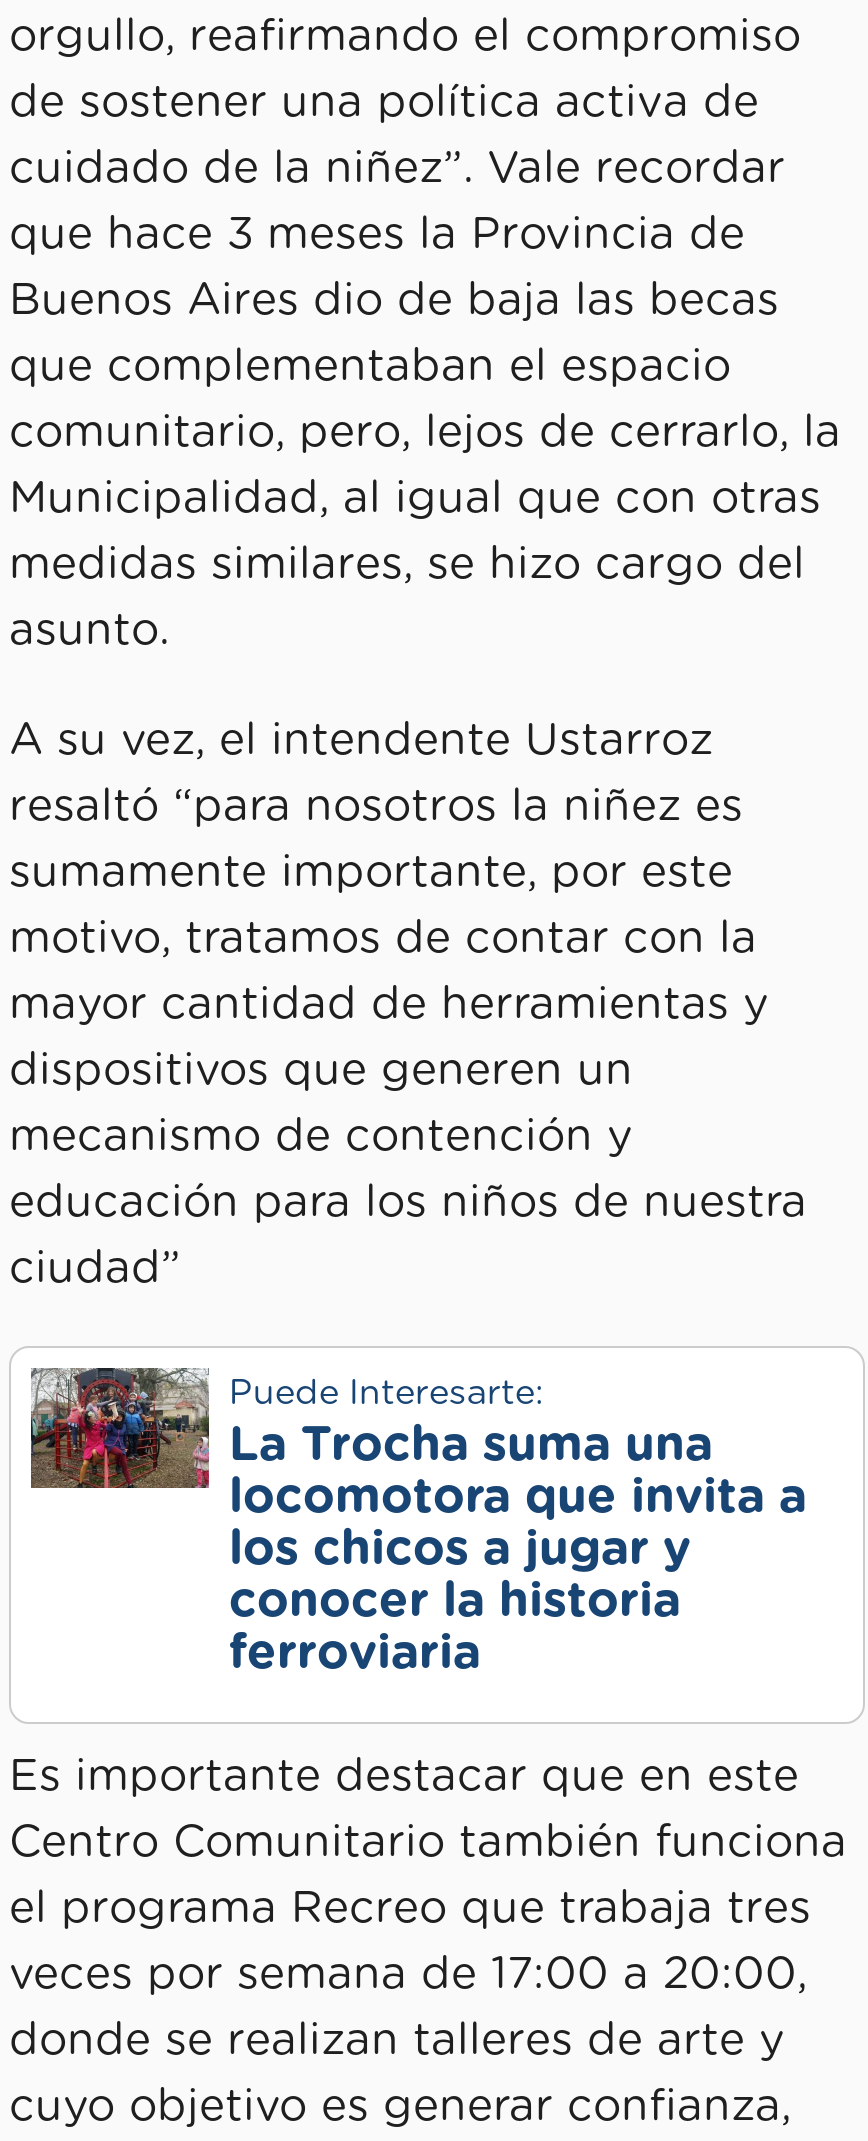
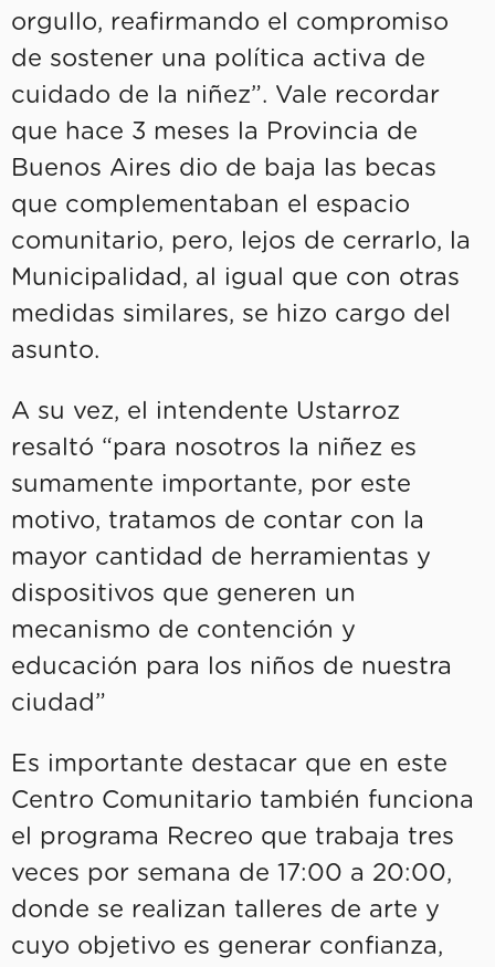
[29,1366,807,1677] [image] | Puede Interesarte: | La Trocha suma una | locomotora que invita a | los chicos a jugar y | conocer la historia | ferroviaria -> none

